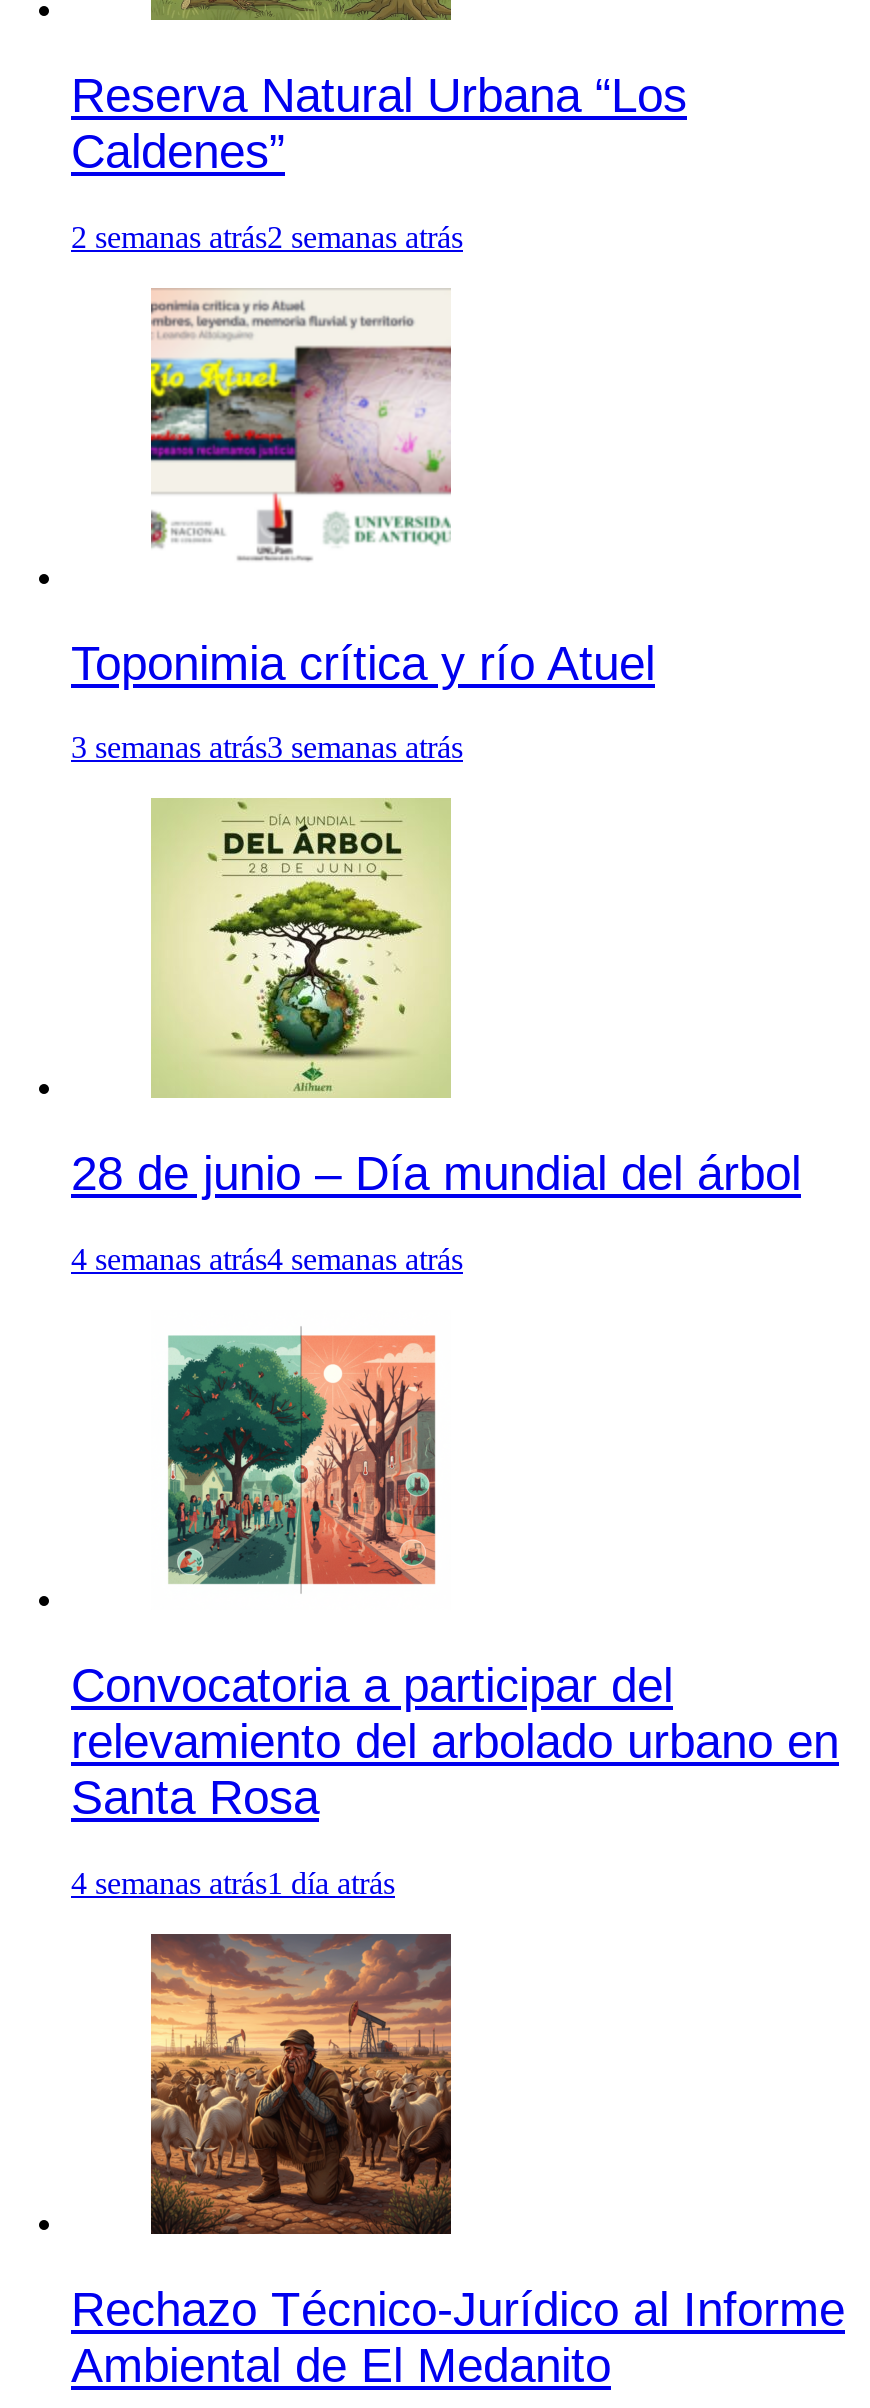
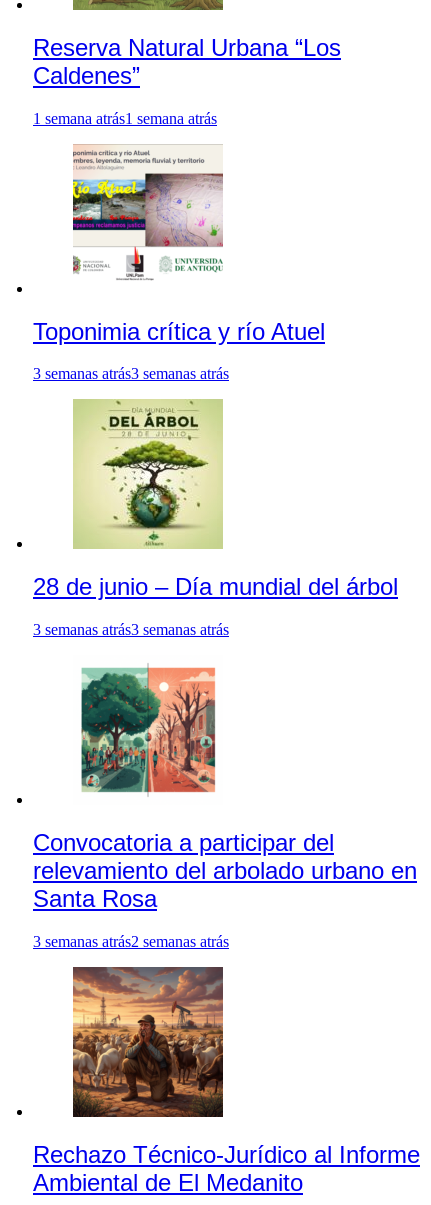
[71,219,463,253] 2 semanas atrás2 semanas atrás -> [33,110,217,127] 1 semana atrás1 semana atrás
[71,1242,463,1276] 4 semanas atrás4 semanas atrás -> [33,621,229,638] 3 semanas atrás3 semanas atrás
[71,1866,395,1900] 4 semanas atrás1 día atrás -> [33,933,229,950] 3 semanas atrás2 semanas atrás

